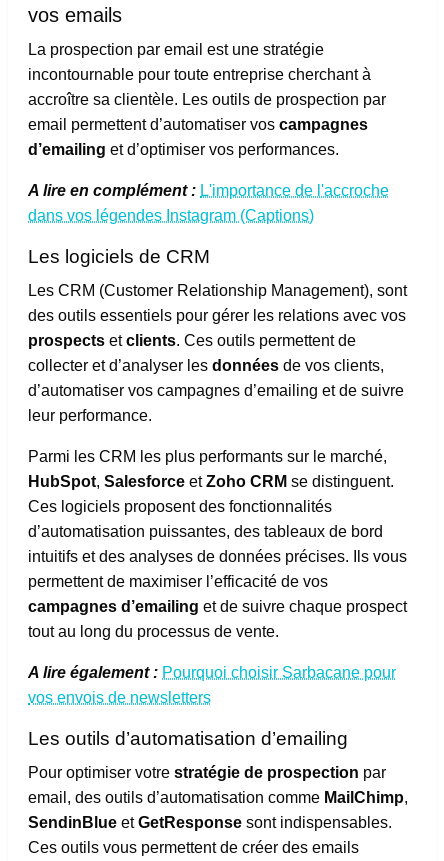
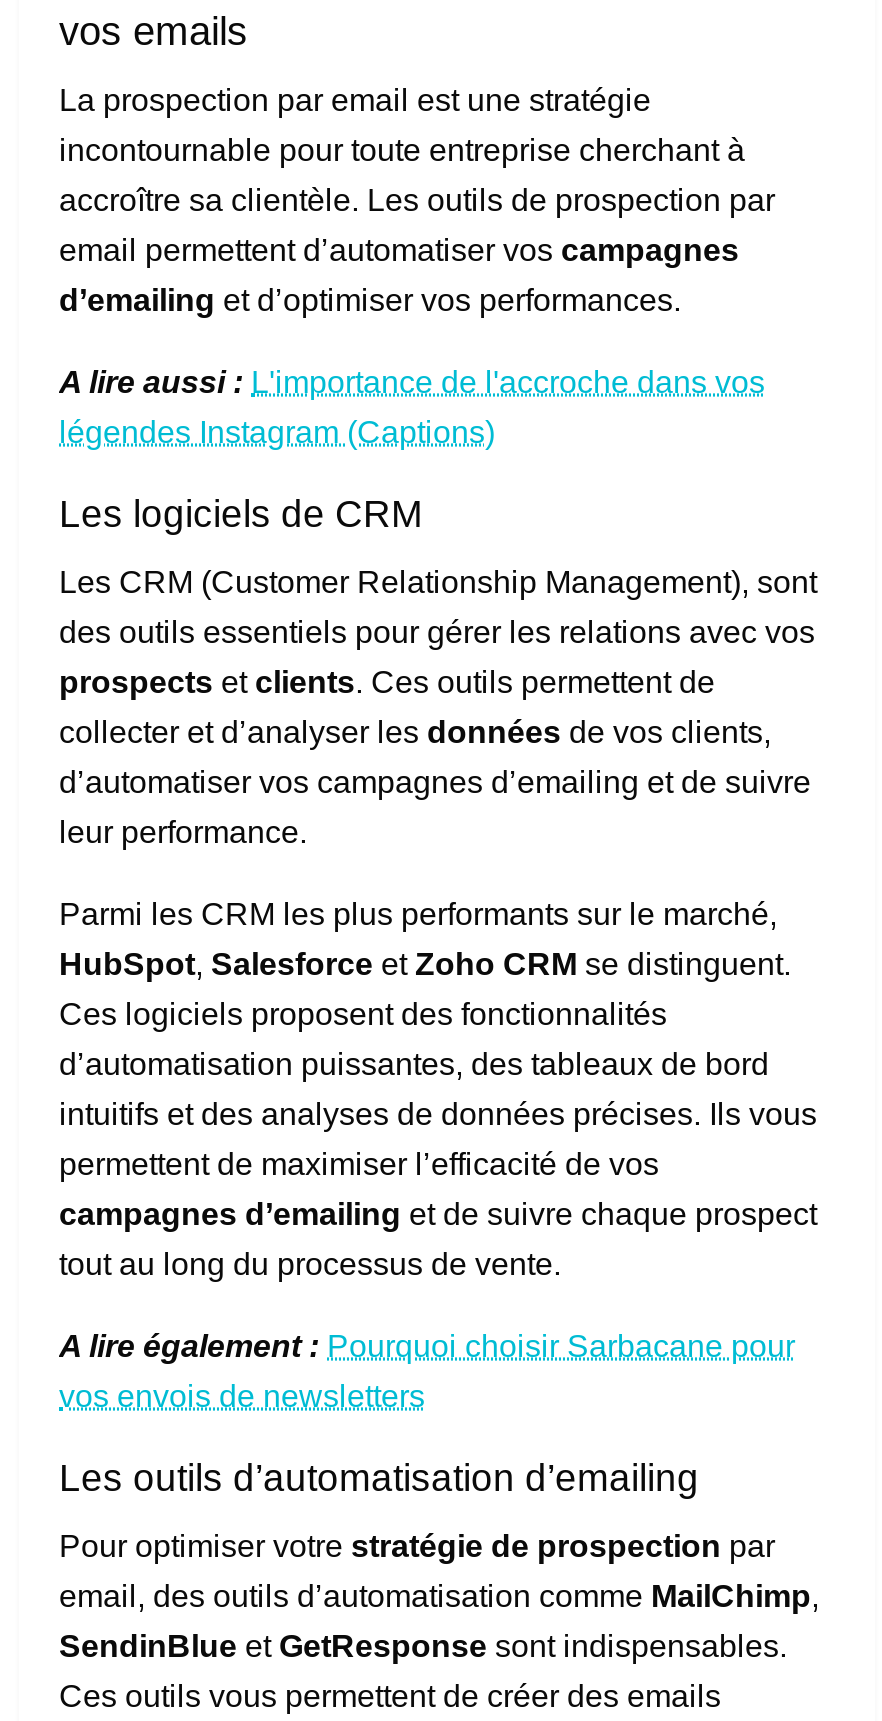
[28,182,389,199] A lire en complément : L'importance de l'accroche -> [59,364,765,398] A lire aussi : L'importance de l'accroche dans vos
[28,207,314,224] dans vos légendes Instagram (Captions) -> [59,414,495,448] légendes Instagram (Captions)

